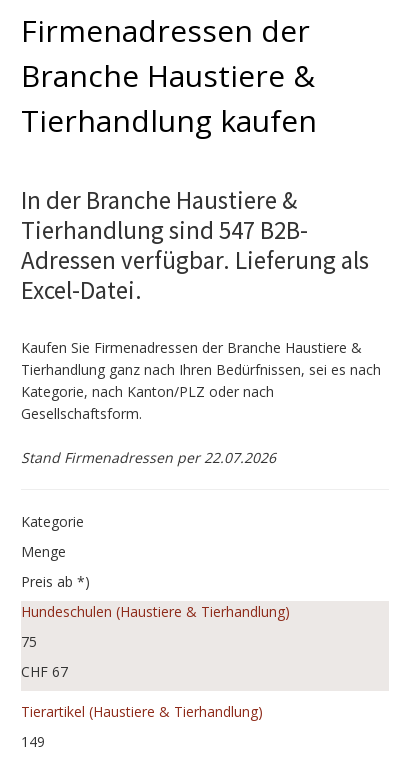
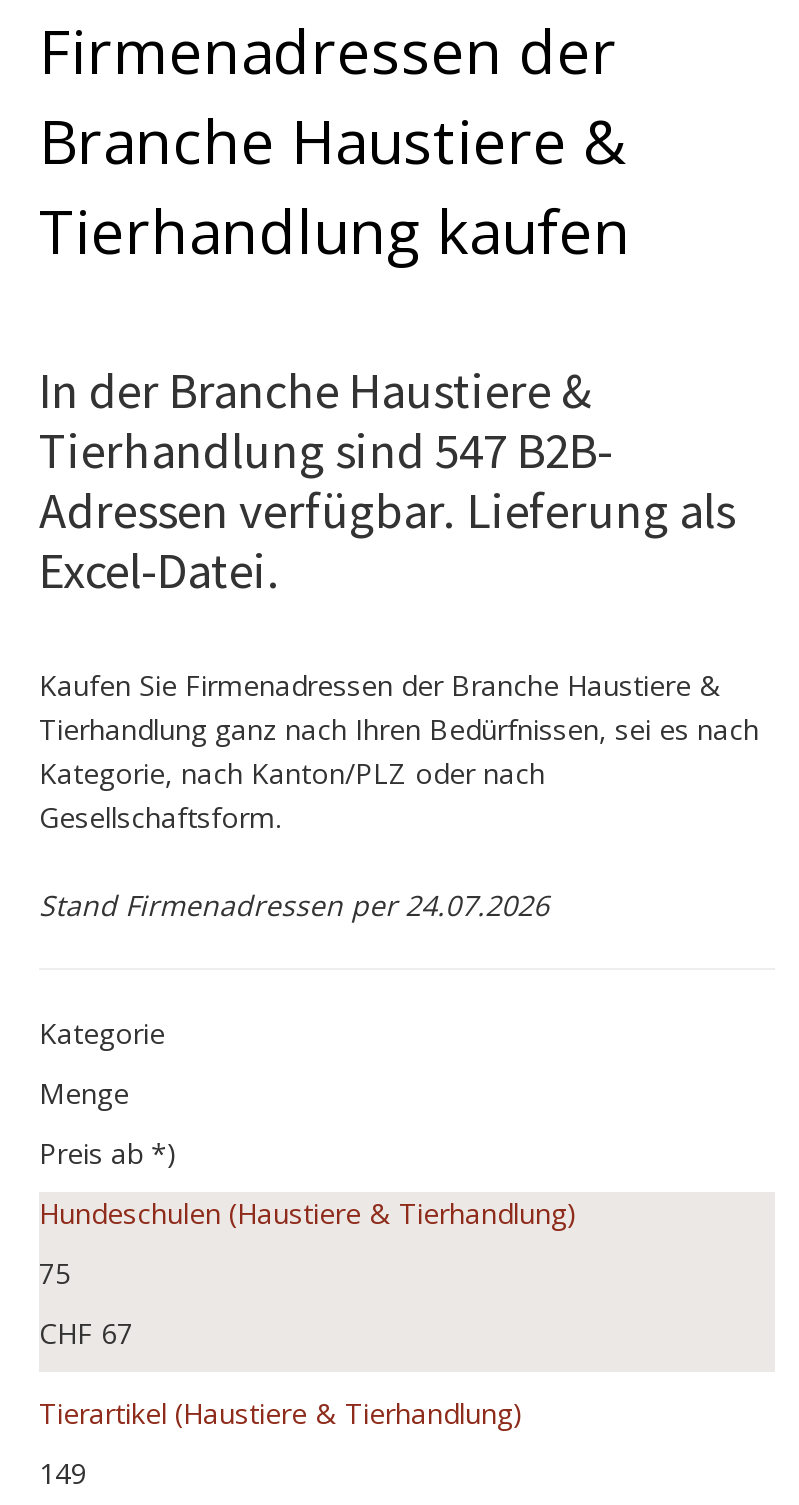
[21,448,276,467] Stand Firmenadressen per 22.07.2026 -> [39,885,549,923] Stand Firmenadressen per 24.07.2026

